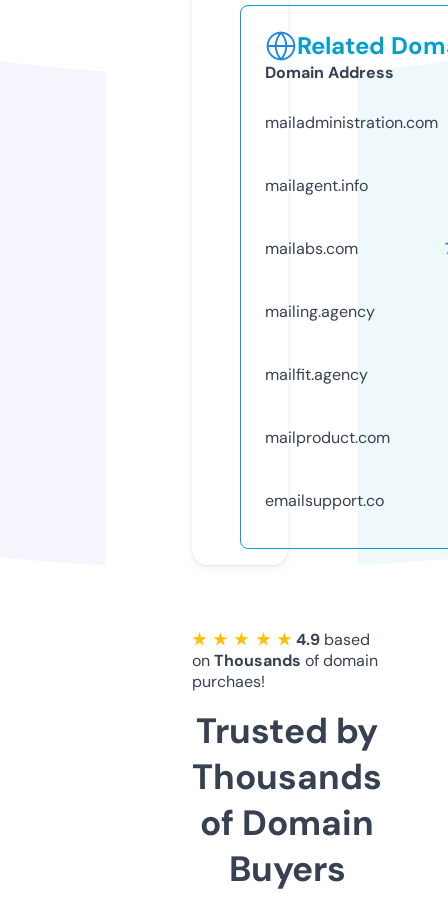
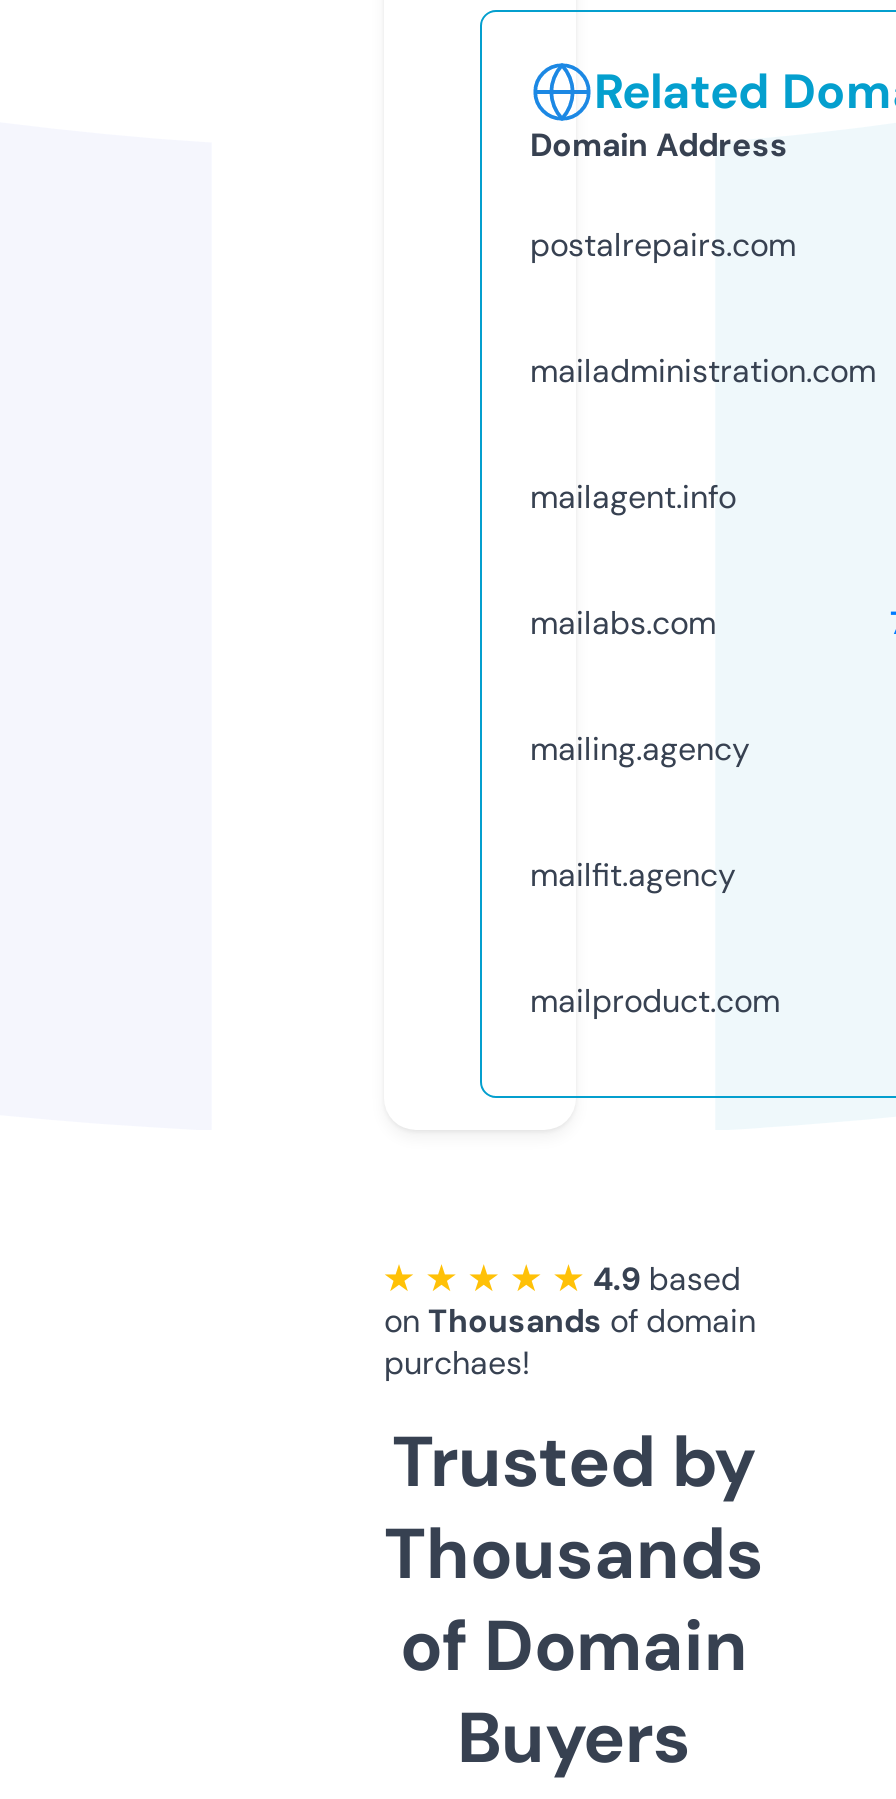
none -> [530,224,796,266] postalrepairs.com
moved [265,112,438,448] -> [530,350,876,1022]: mailadministration.com | mailagent.info | mailabs.com | mailing.agency | mailfit.agency | mailproduct.com
[265,490,384,511] emailsupport.co -> none

